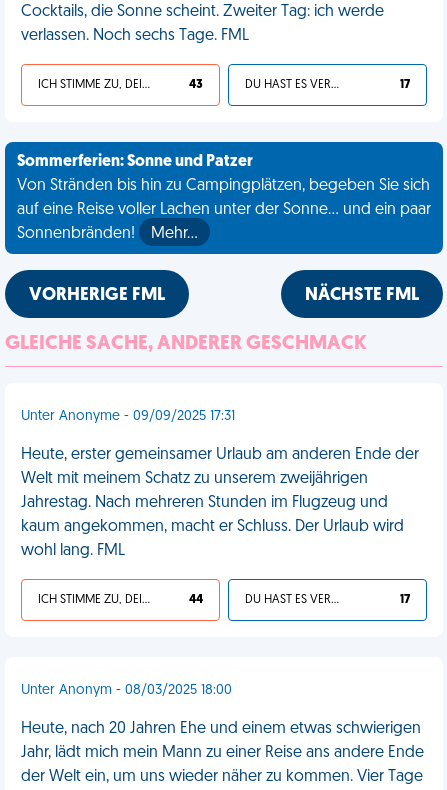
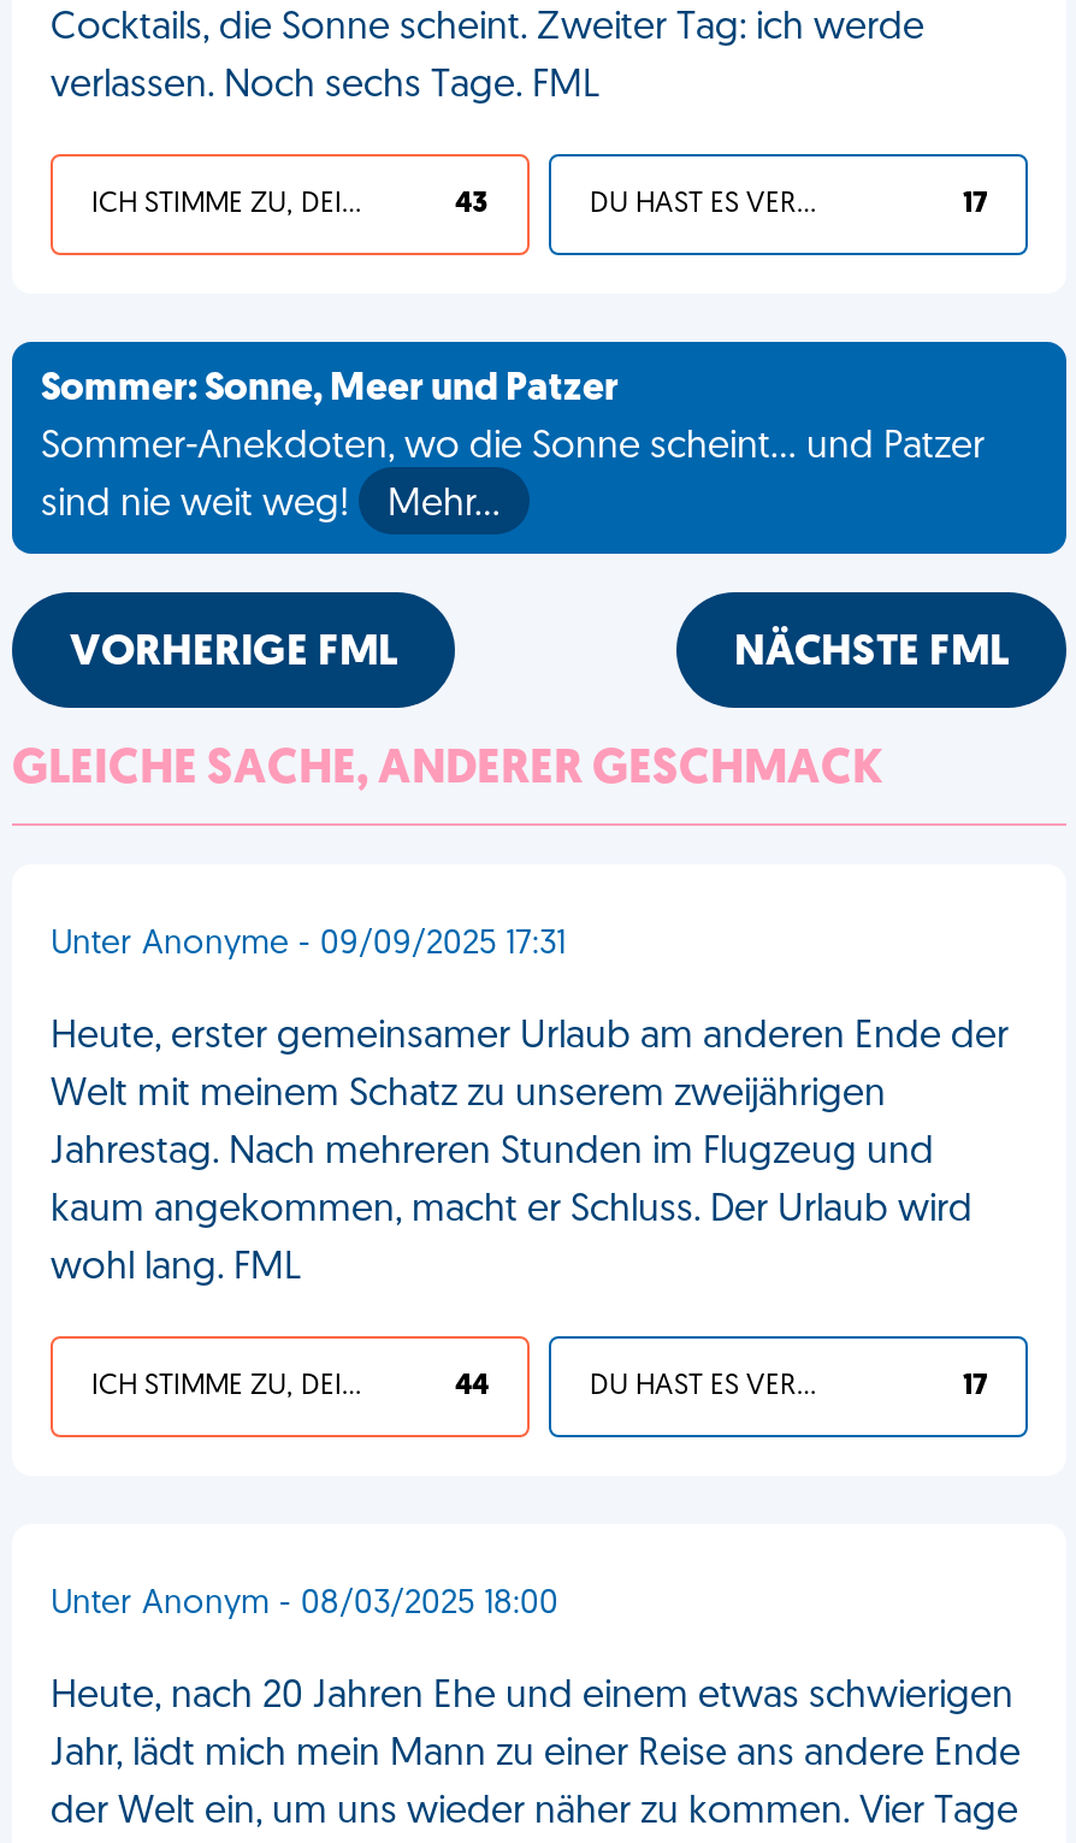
[17,154,431,242] Sommerferien: Sonne und Patzer | Von Stränden bis hin zu Campingplätzen, begeben Sie sich | auf eine Reise voller Lachen unter der Sonne... und ein paar | Sonnenbränden! -> [41,371,985,525] Sommer: Sonne, Meer und Patzer | Sommer-Anekdoten, wo die Sonne scheint... und Patzer | sind nie weit weg!

